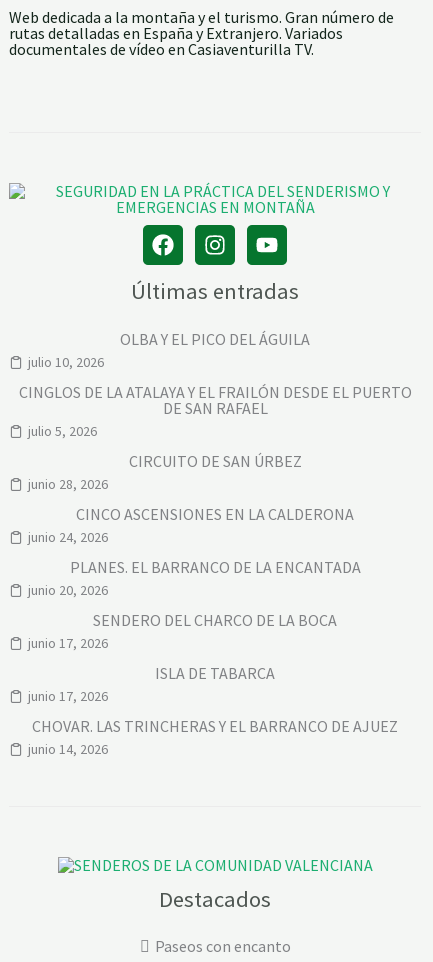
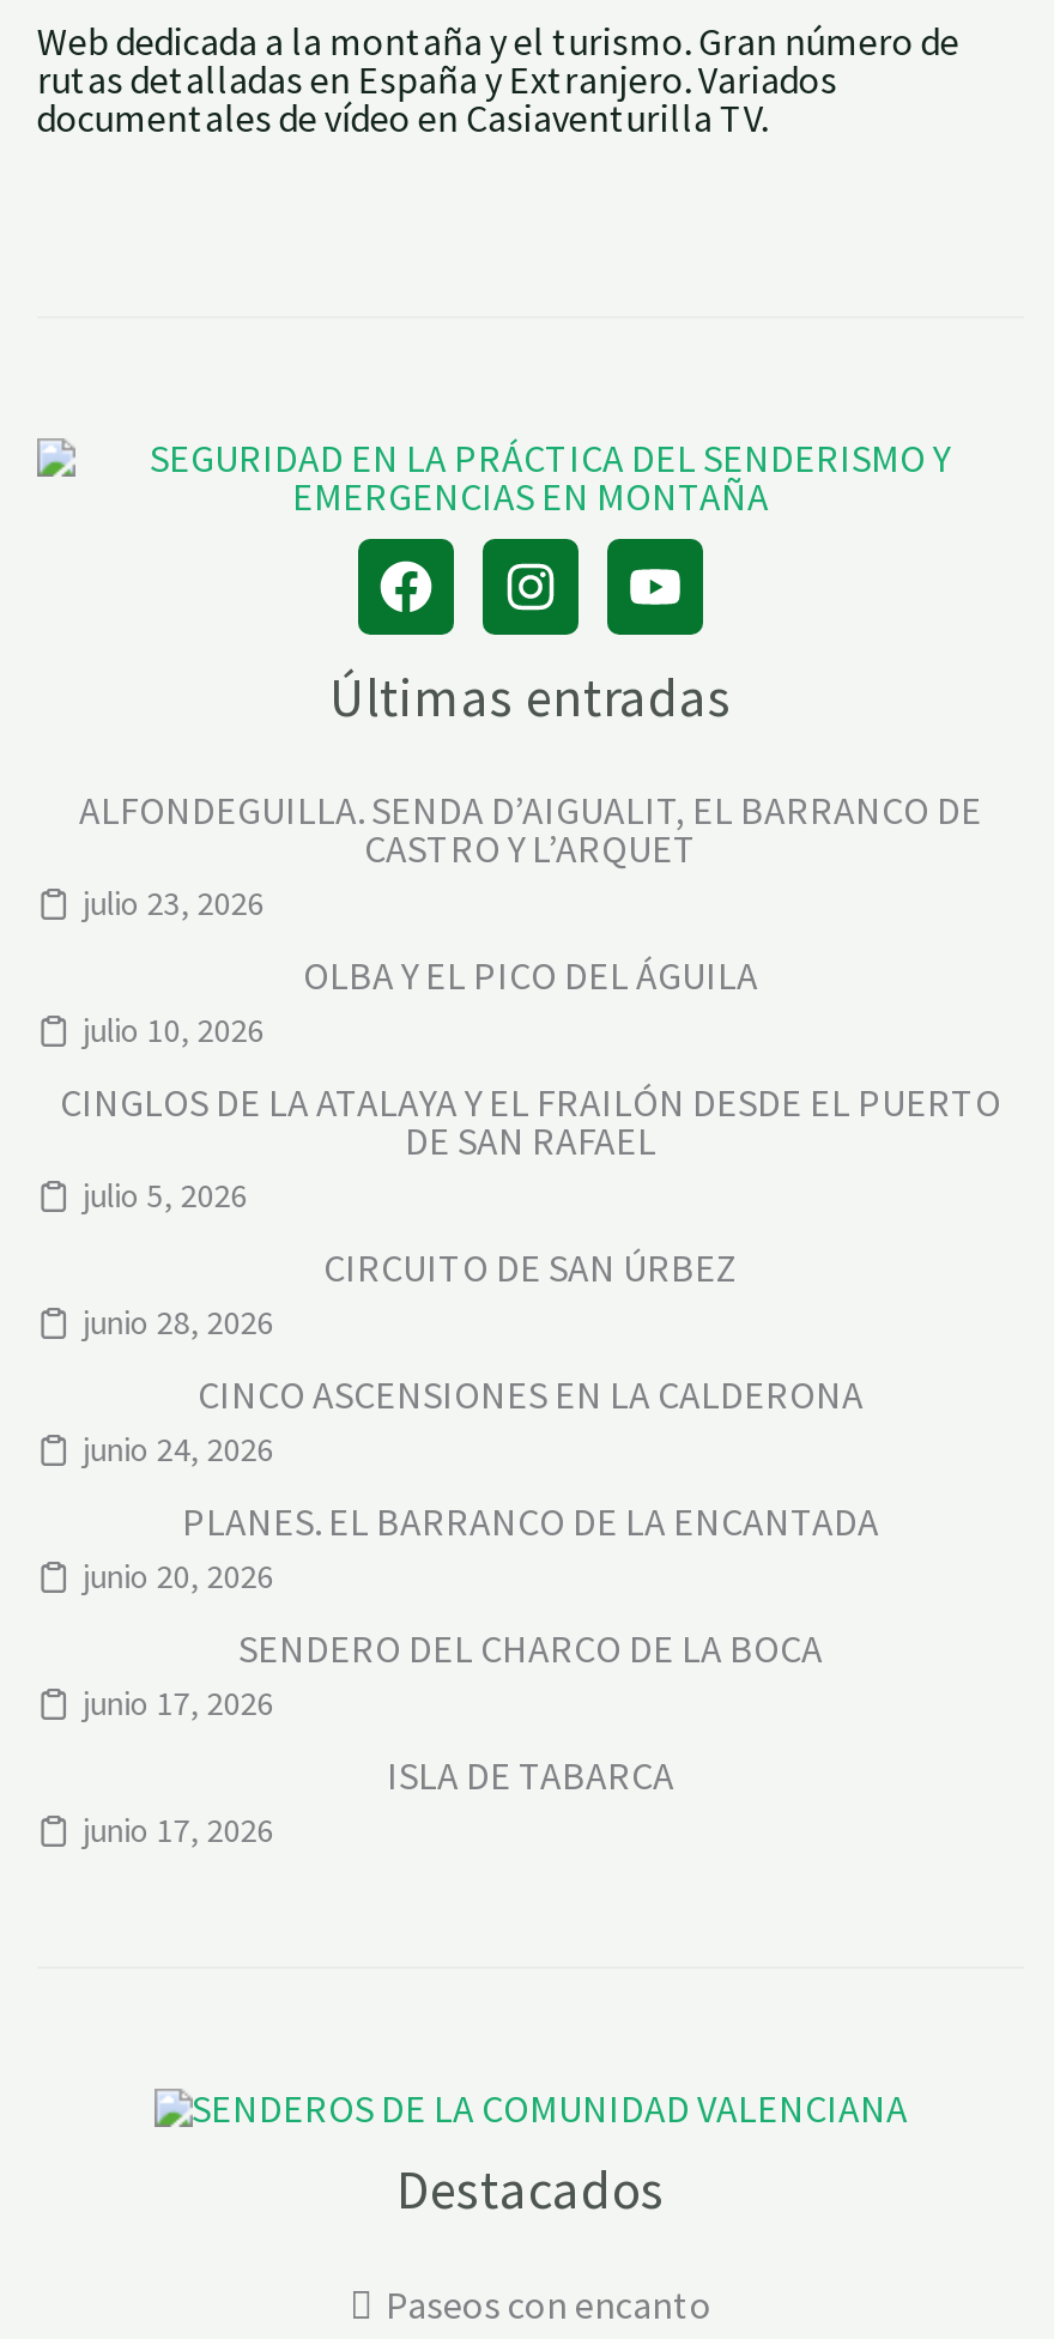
none -> [79,785,982,924] ALFONDEGUILLA. SENDA D’AIGUALIT, EL BARRANCO DE | CASTRO Y L’ARQUET | julio 23, 2026
moved [18,329,411,705] -> [60,951,1001,1851]: OLBA Y EL PICO DEL ÁGUILA | julio 10, 2026 | CINGLOS DE LA ATALAYA Y EL FRAILÓN DESDE EL PUERTO | ... | ISLA DE TABARCA | junio 17, 2026
[28,716,398,758] CHOVAR. LAS TRINCHERAS Y EL BARRANCO DE AJUEZ | junio 14, 2026 -> none

